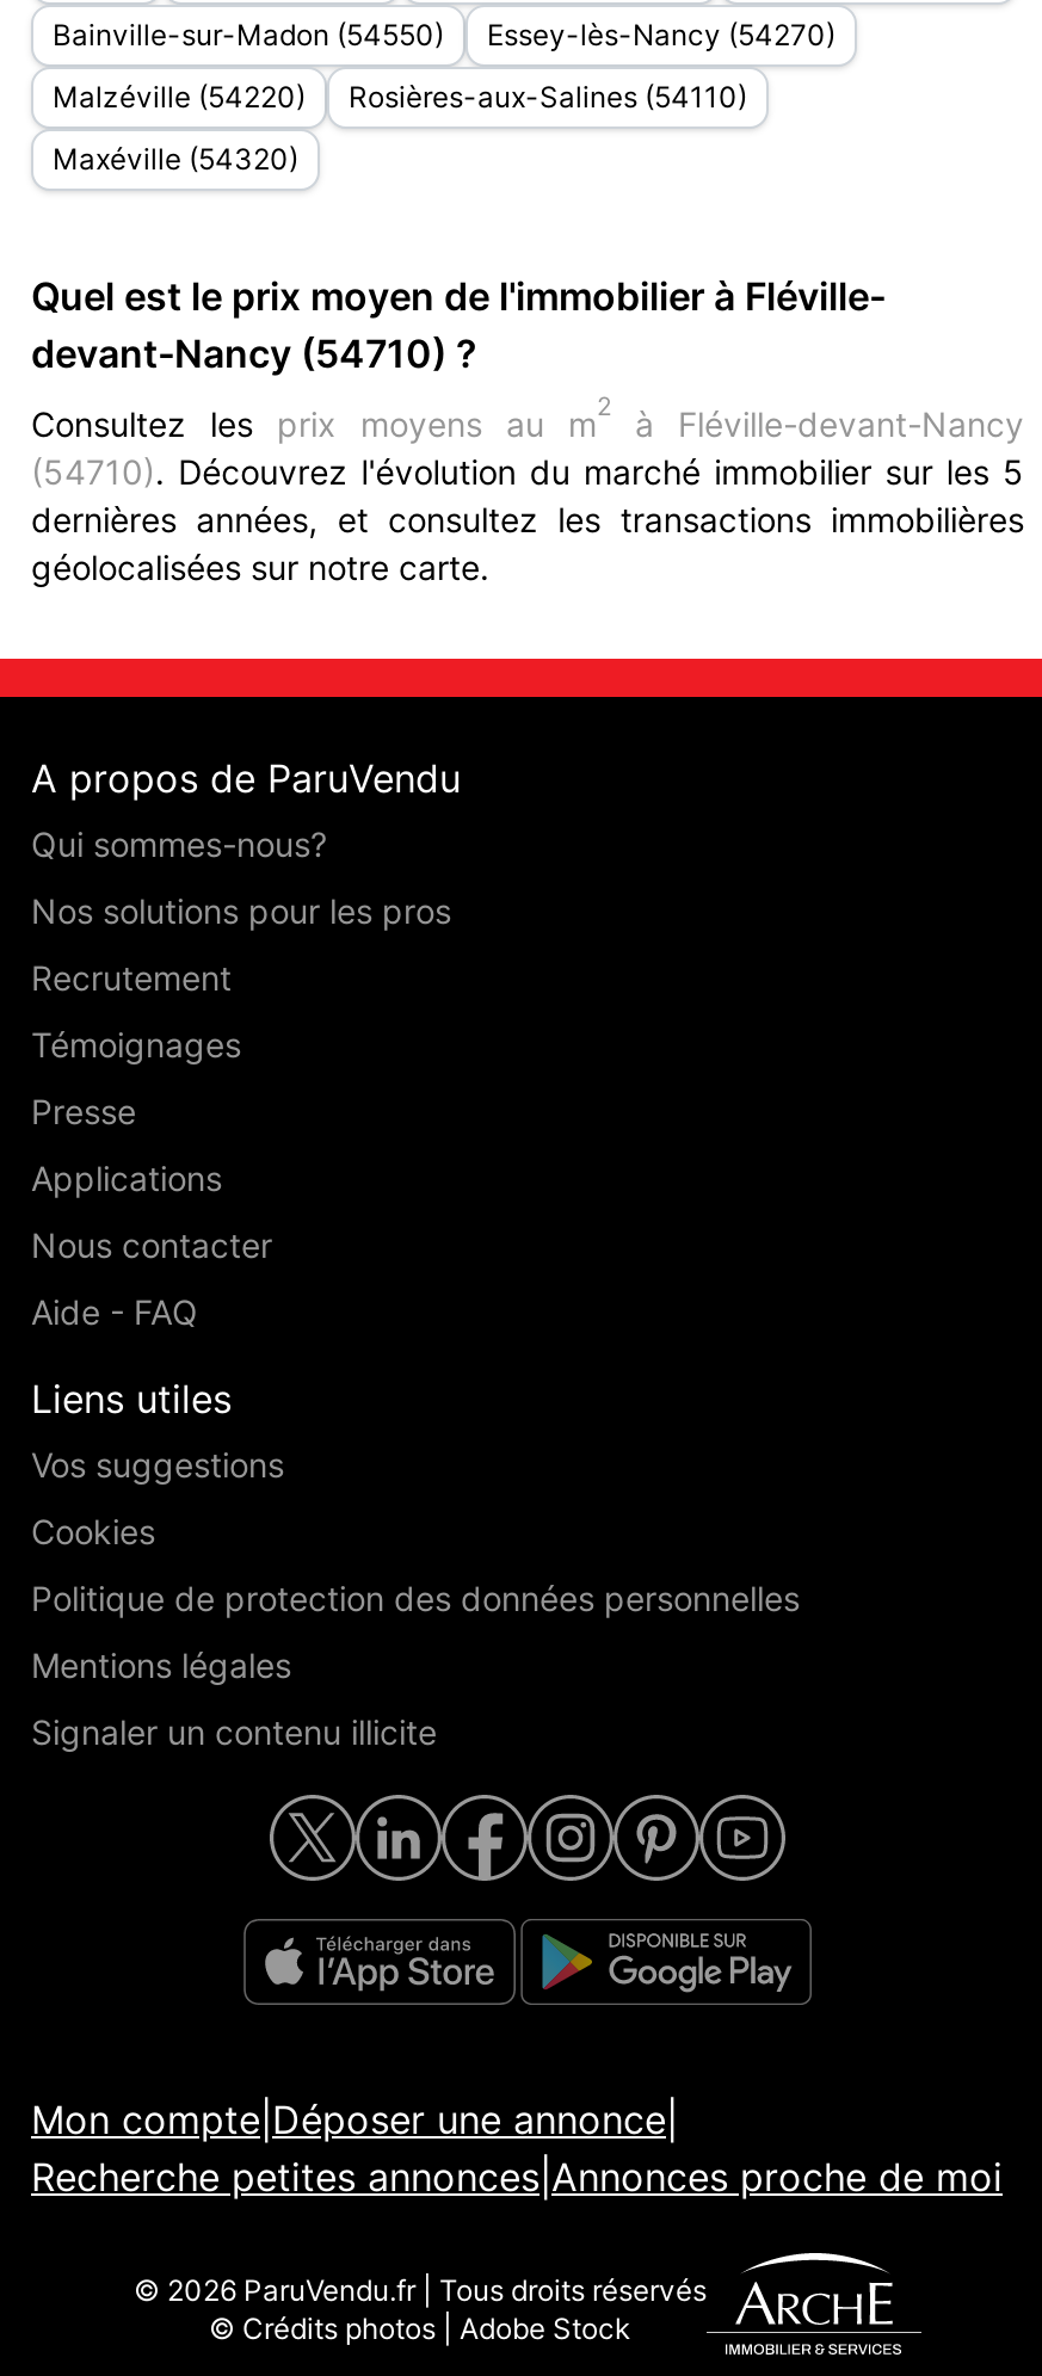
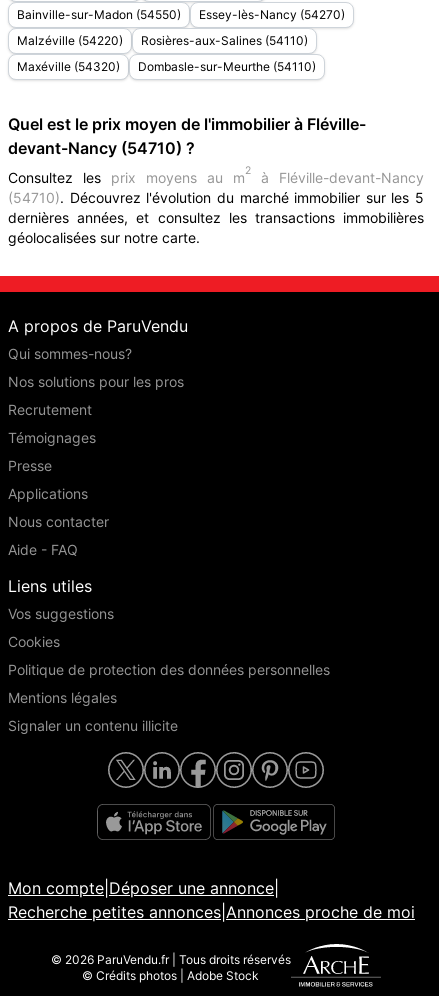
none -> [138,59,316,74] Dombasle-sur-Meurthe (54110)

